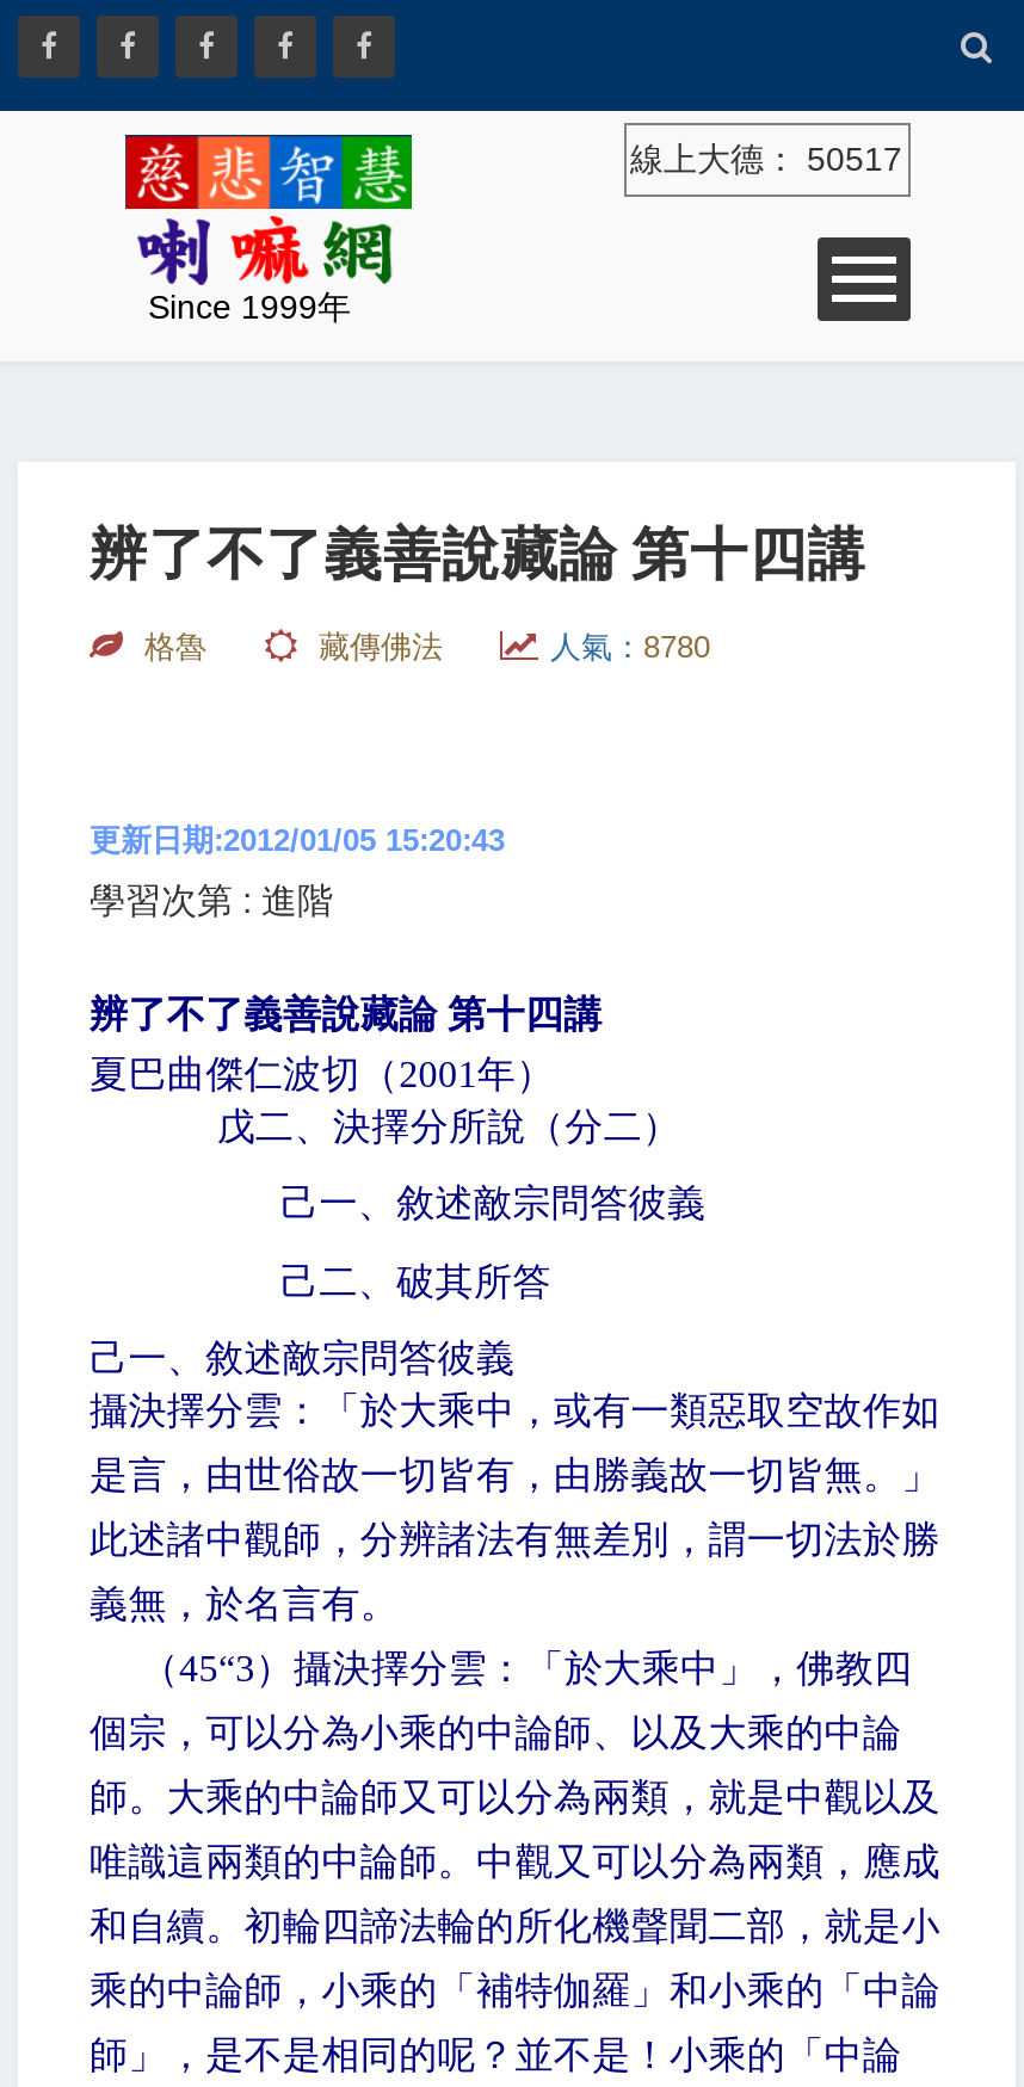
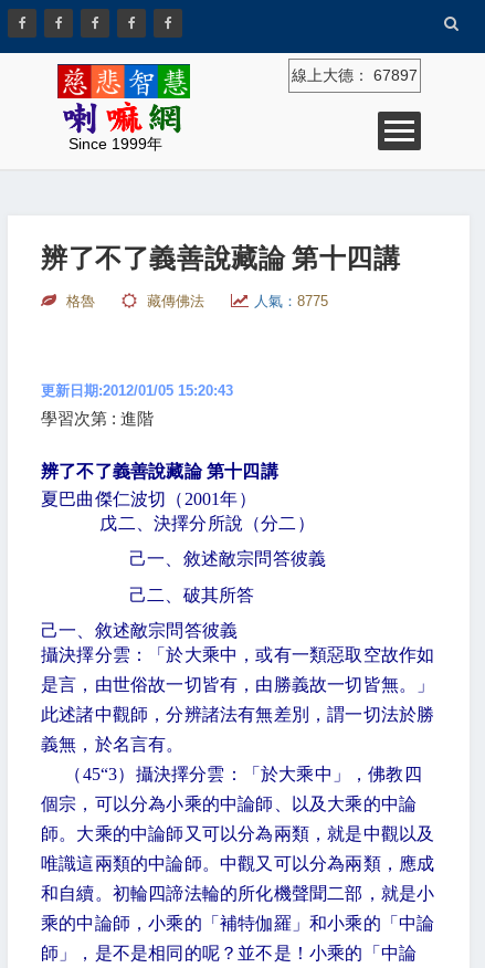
[630,140,902,178] 線上大德：50517 -> [291,67,417,84] 線上大德：67897
[550,629,710,665] 人氣：8780 -> [254,293,328,310] 人氣：8775

